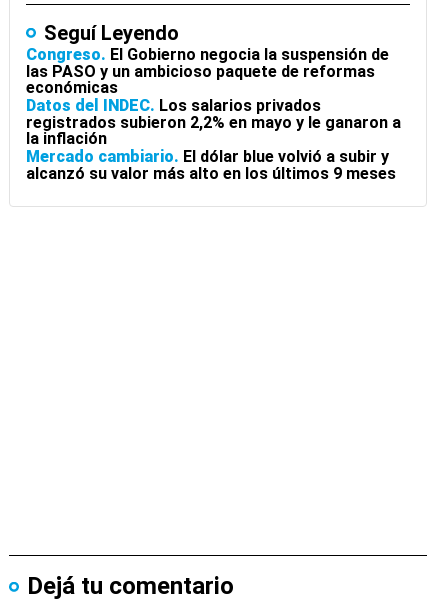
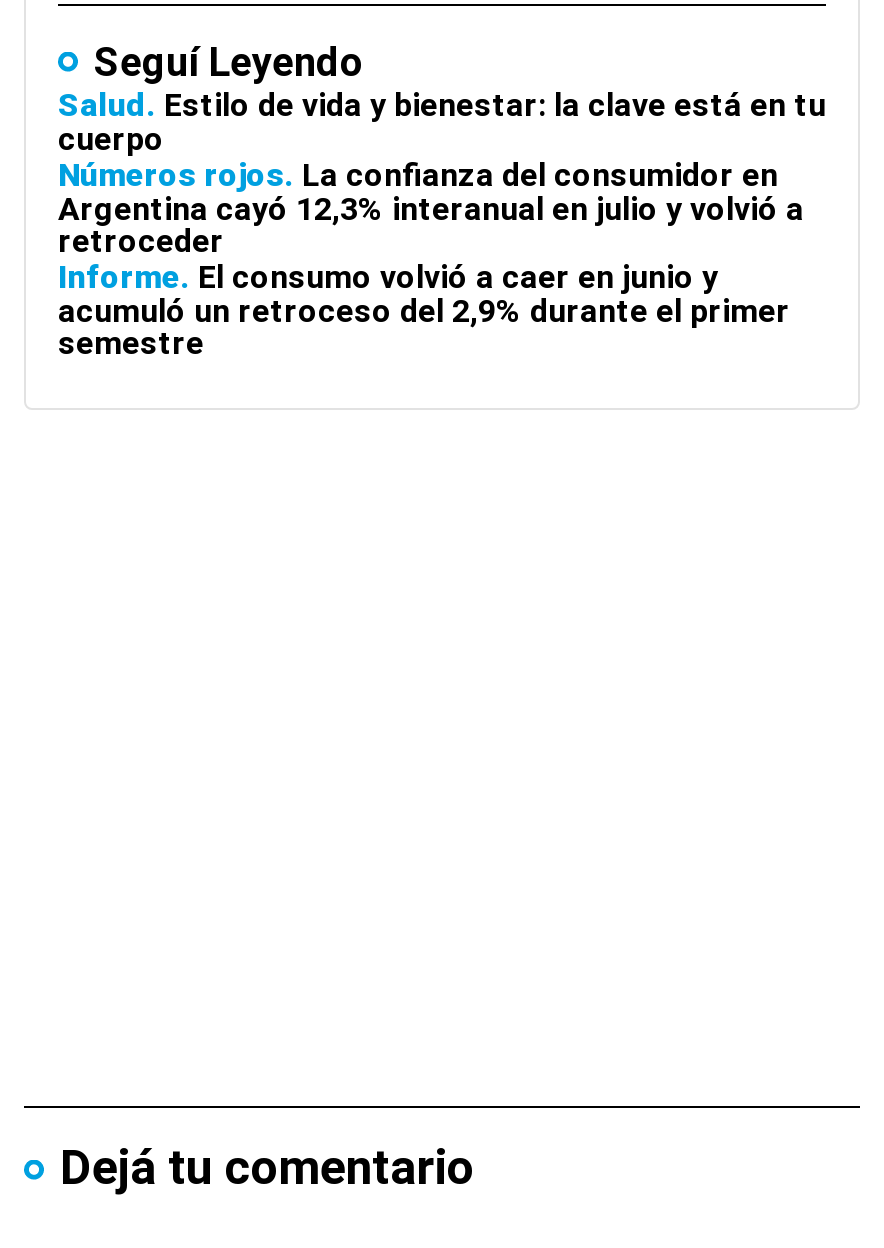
[26,45,401,183] Congreso El Gobierno negocia la suspensión de | las PASO y un ambicioso paquete de reformas | económicas | Datos del INDEC Los salarios privados | registrados subieron 2,2% en mayo y le ganaron a | la inflación | Mercado cambiario El dólar blue volvió a subir y | alcanzó su valor más alto en los últimos 9 meses -> [58,86,826,362] Salud Estilo de vida y bienestar: la clave está en tu | cuerpo | Números rojos La confianza del consumidor en | Argentina cayó 12,3% interanual en julio y volvió a | retroceder | Informe El consumo volvió a caer en junio y | acumuló un retroceso del 2,9% durante el primer | semestre

